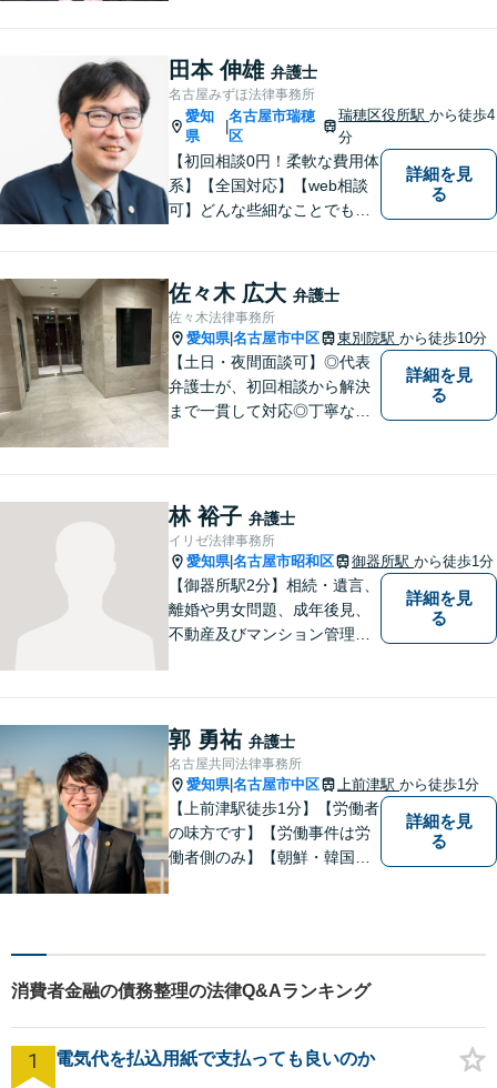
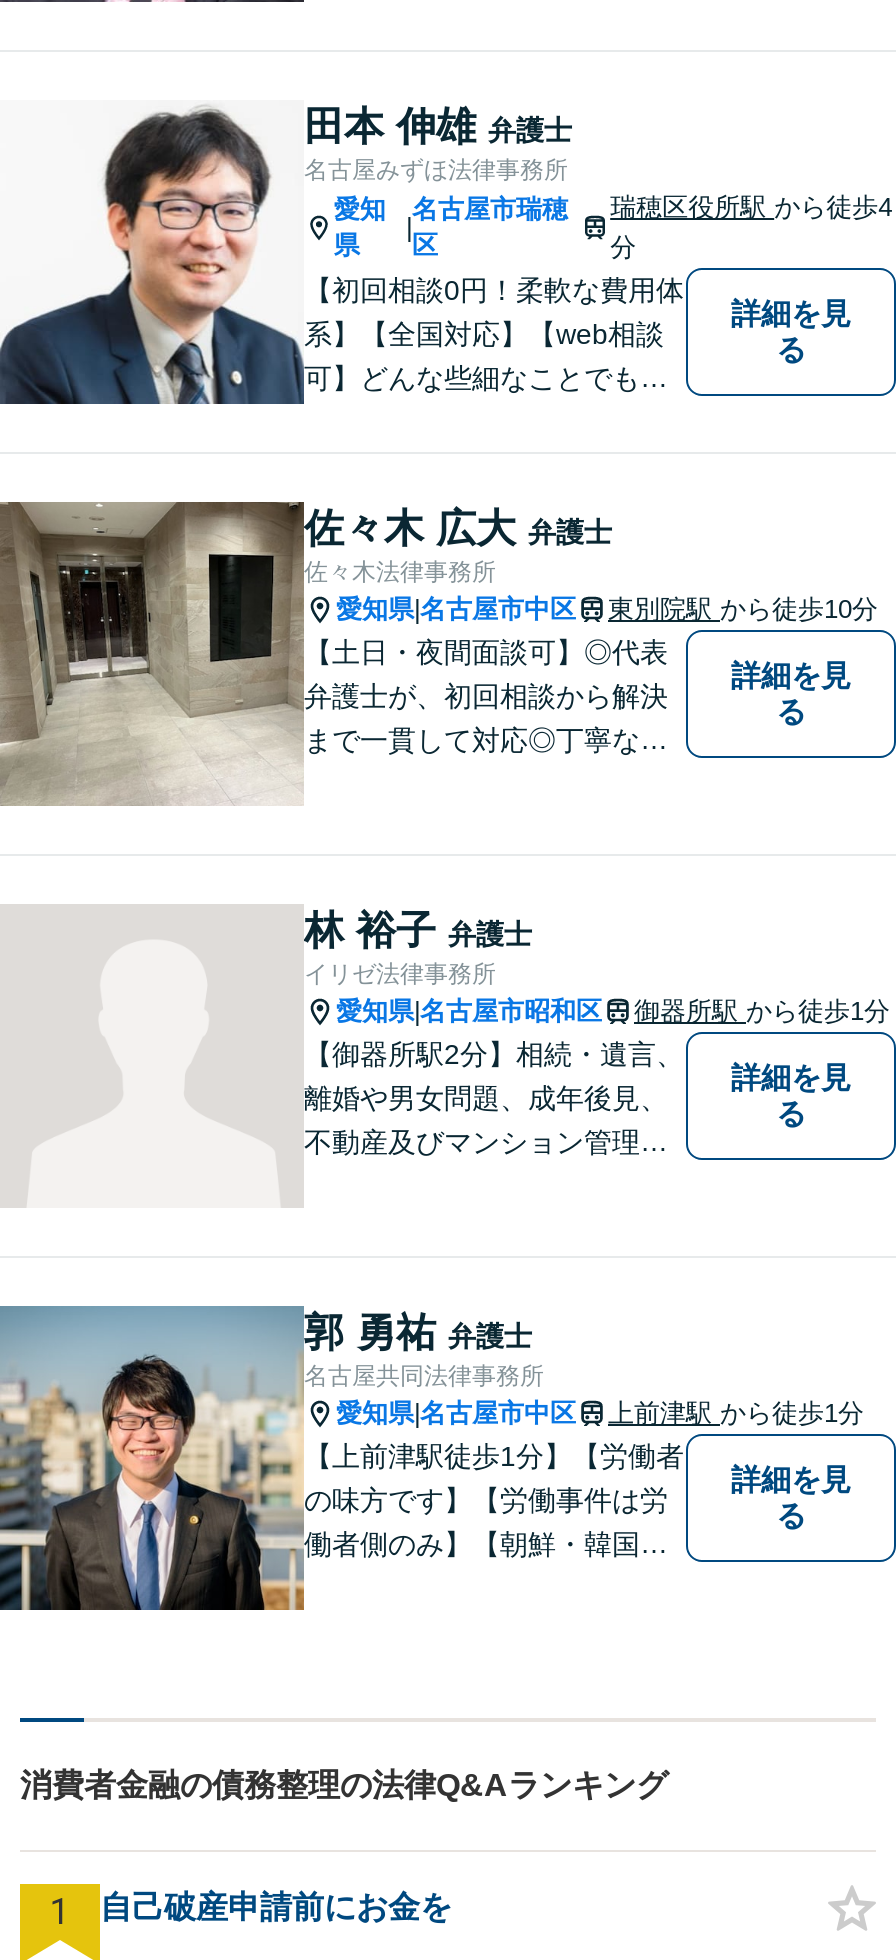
[55,1049,375,1067] 電気代を払込用紙で支払っても良いのか -> [100,1889,452,1923] 自己破産申請前にお金を

